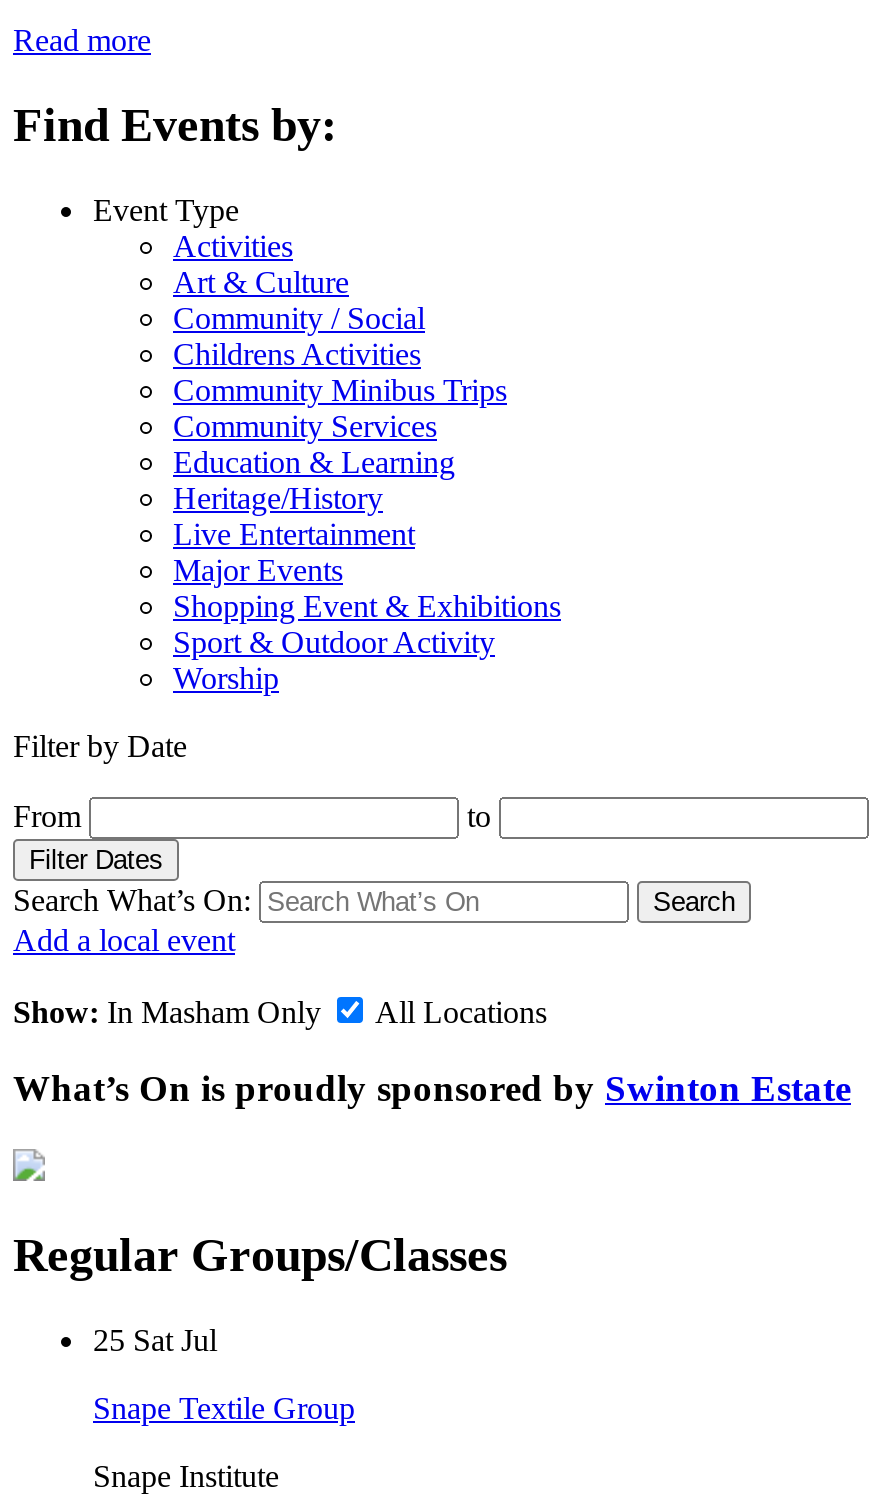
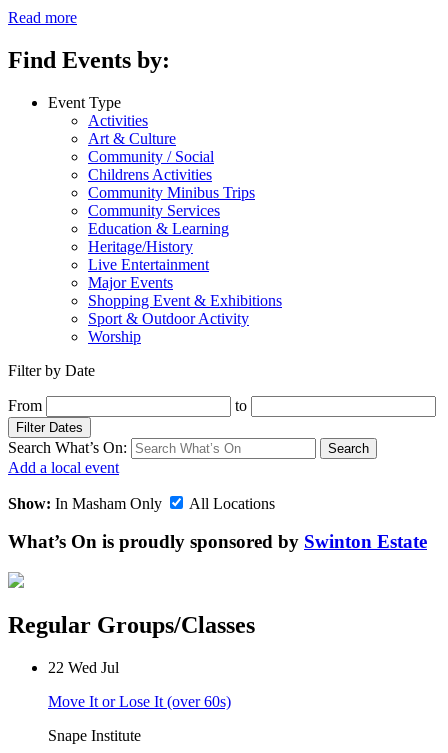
[93,1323,217,1357] 25 Sat Jul -> [48,659,119,676] 22 Wed Jul
[93,1391,355,1425] Snape Textile Group -> [48,693,231,710] Move It or Lose It (over 60s)

